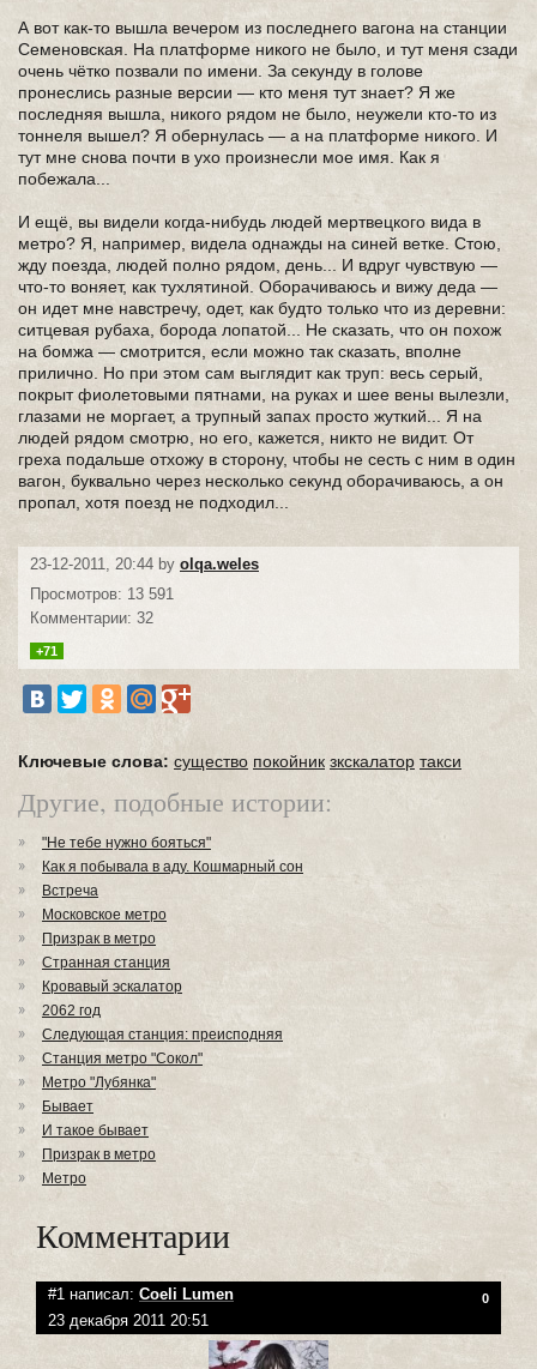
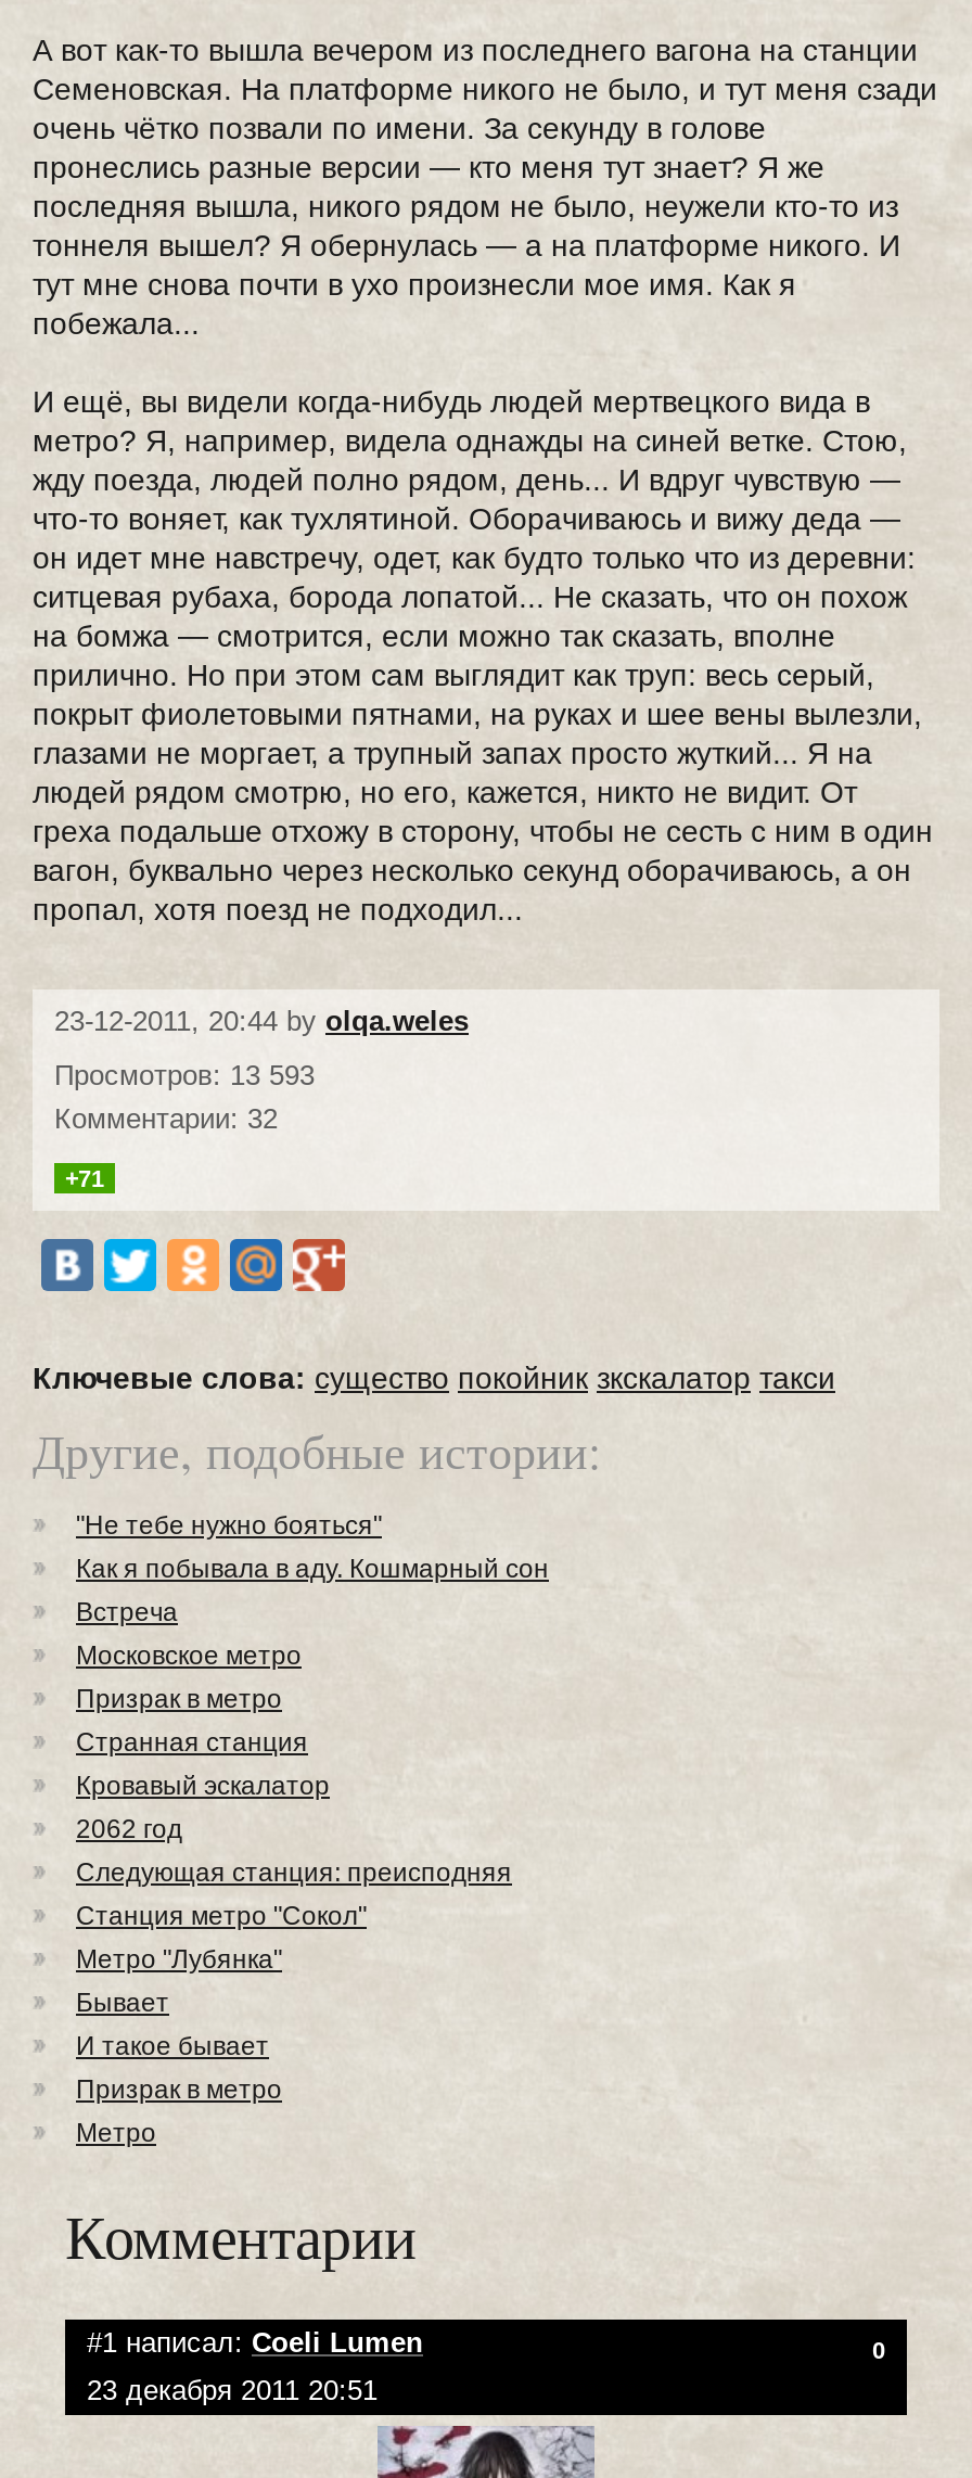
[30,585,174,603] Просмотров: 13 591 -> [54,1059,315,1091] Просмотров: 13 593

